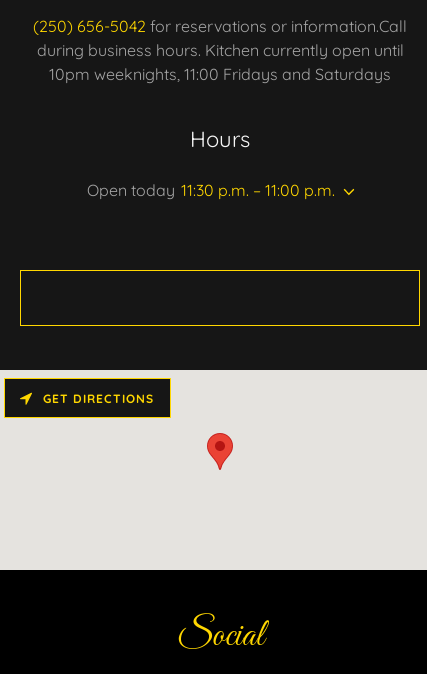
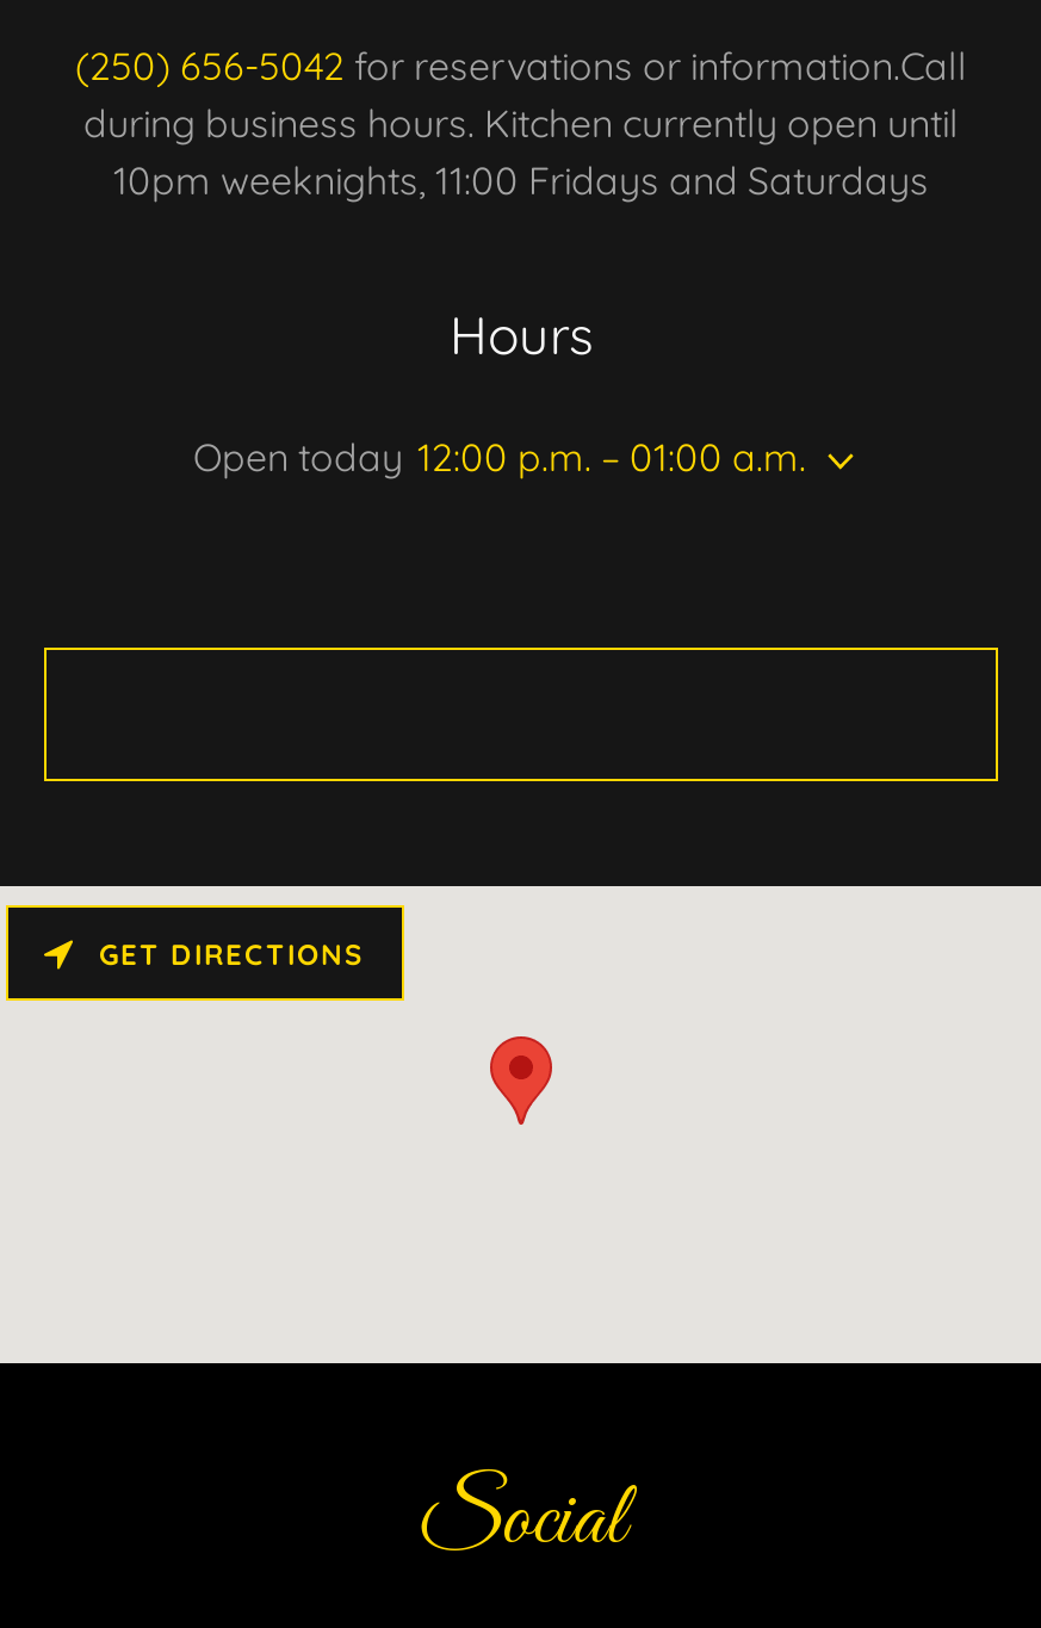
[87,180,335,200] Open today 11:30 p.m. – 11:00 p.m. -> [193,434,806,481] Open today 12:00 p.m. – 01:00 a.m.

